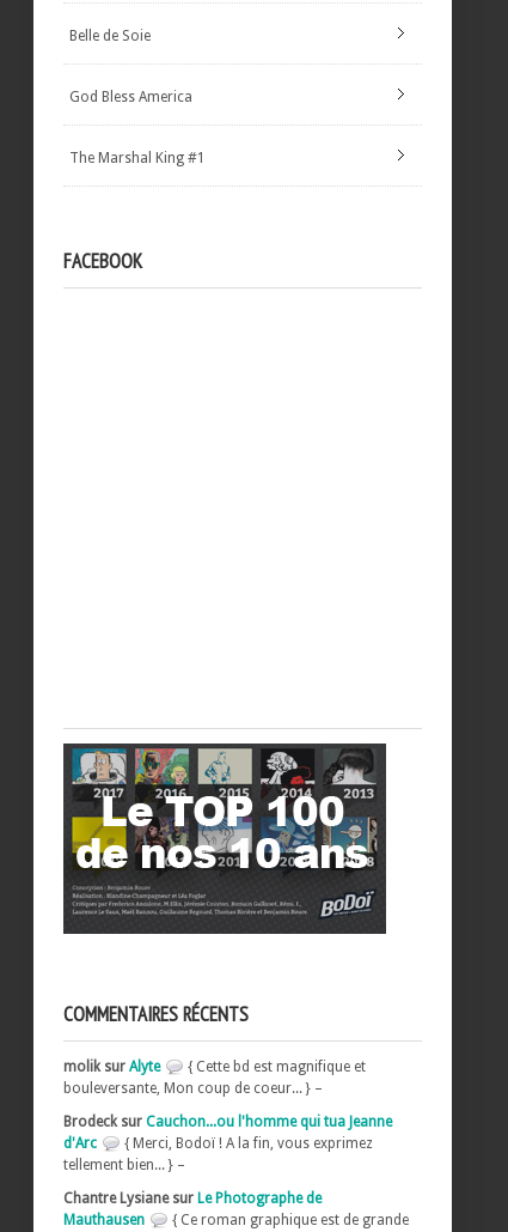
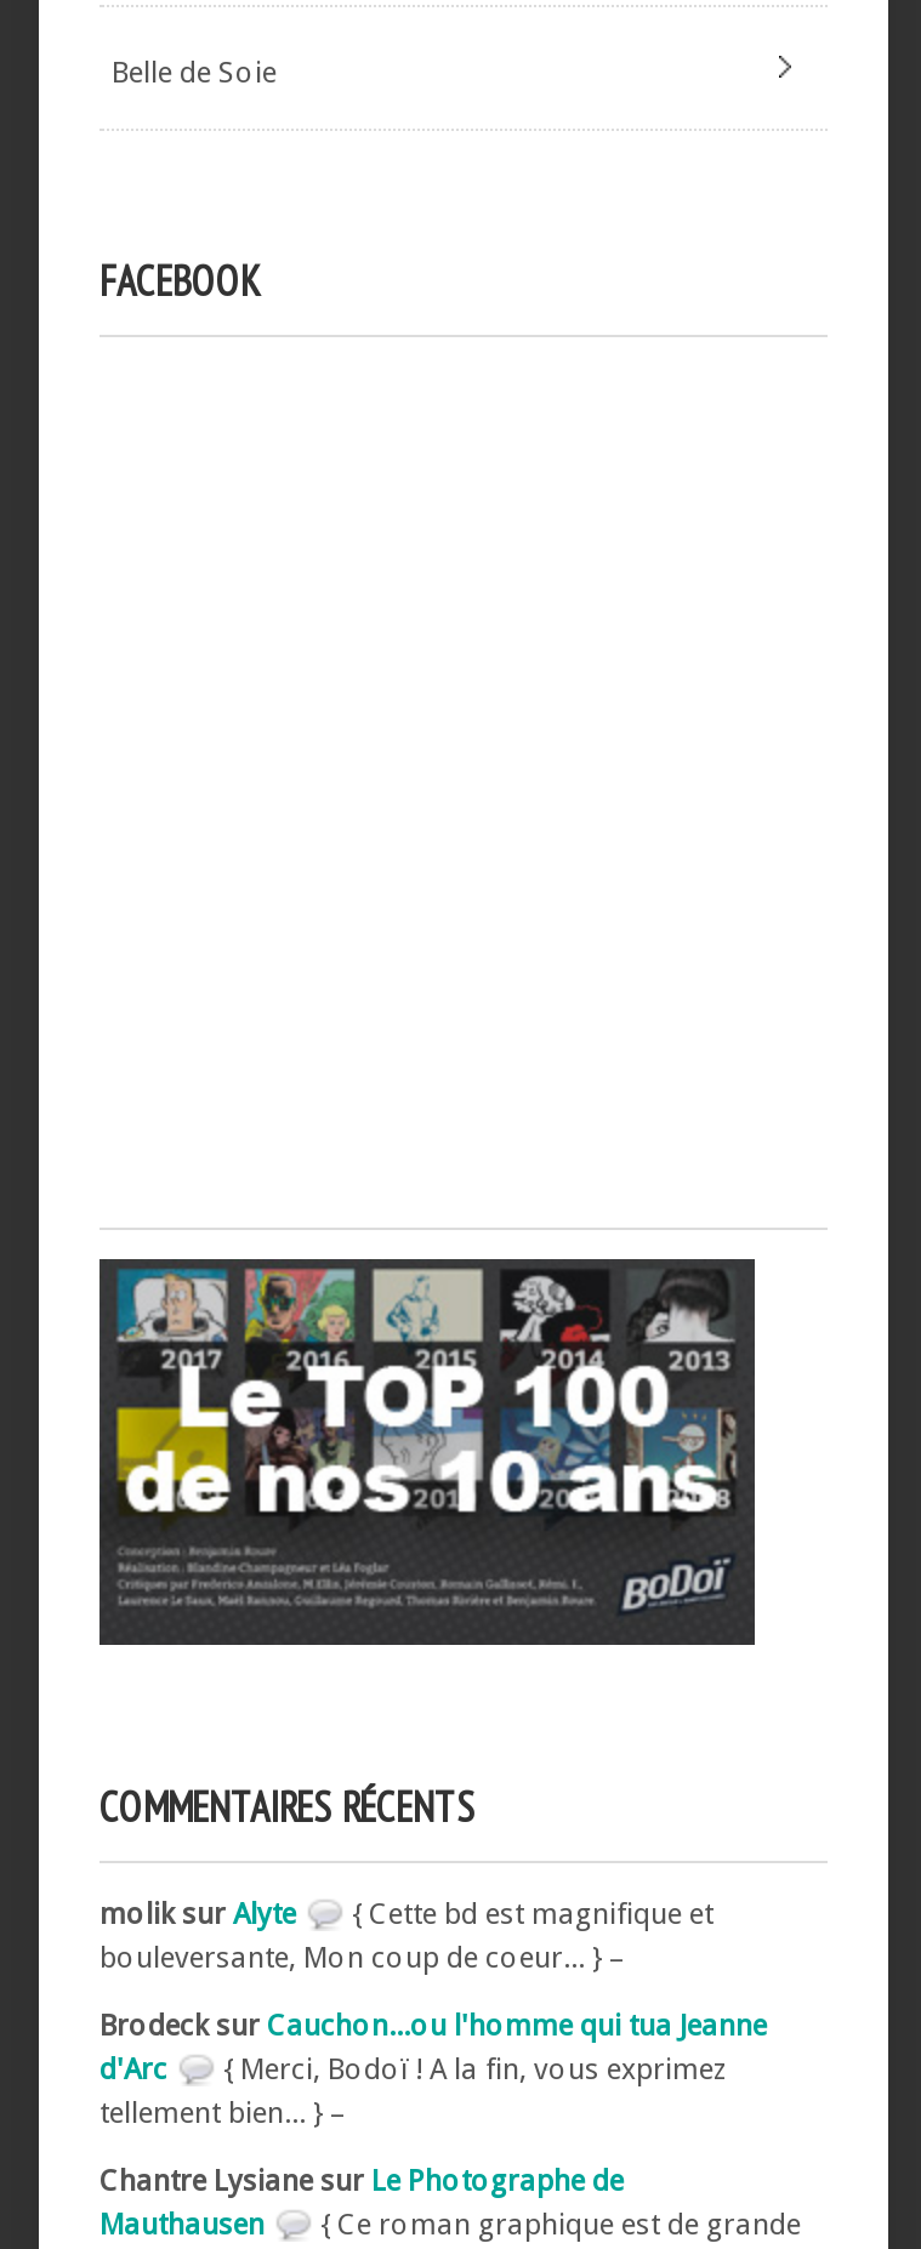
[69,88,192,105] God Bless America -> none
[69,149,206,166] The Marshal King #1 -> none

